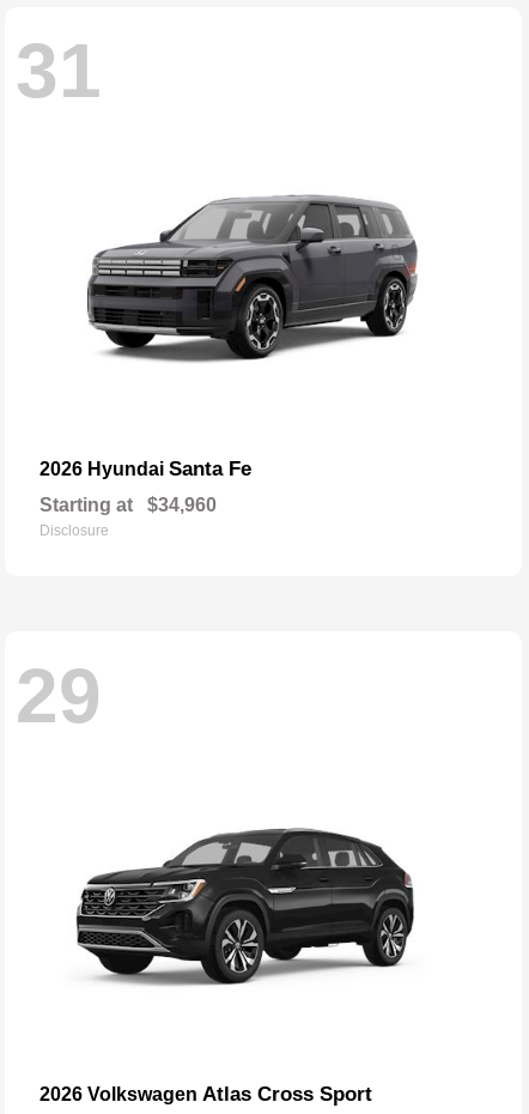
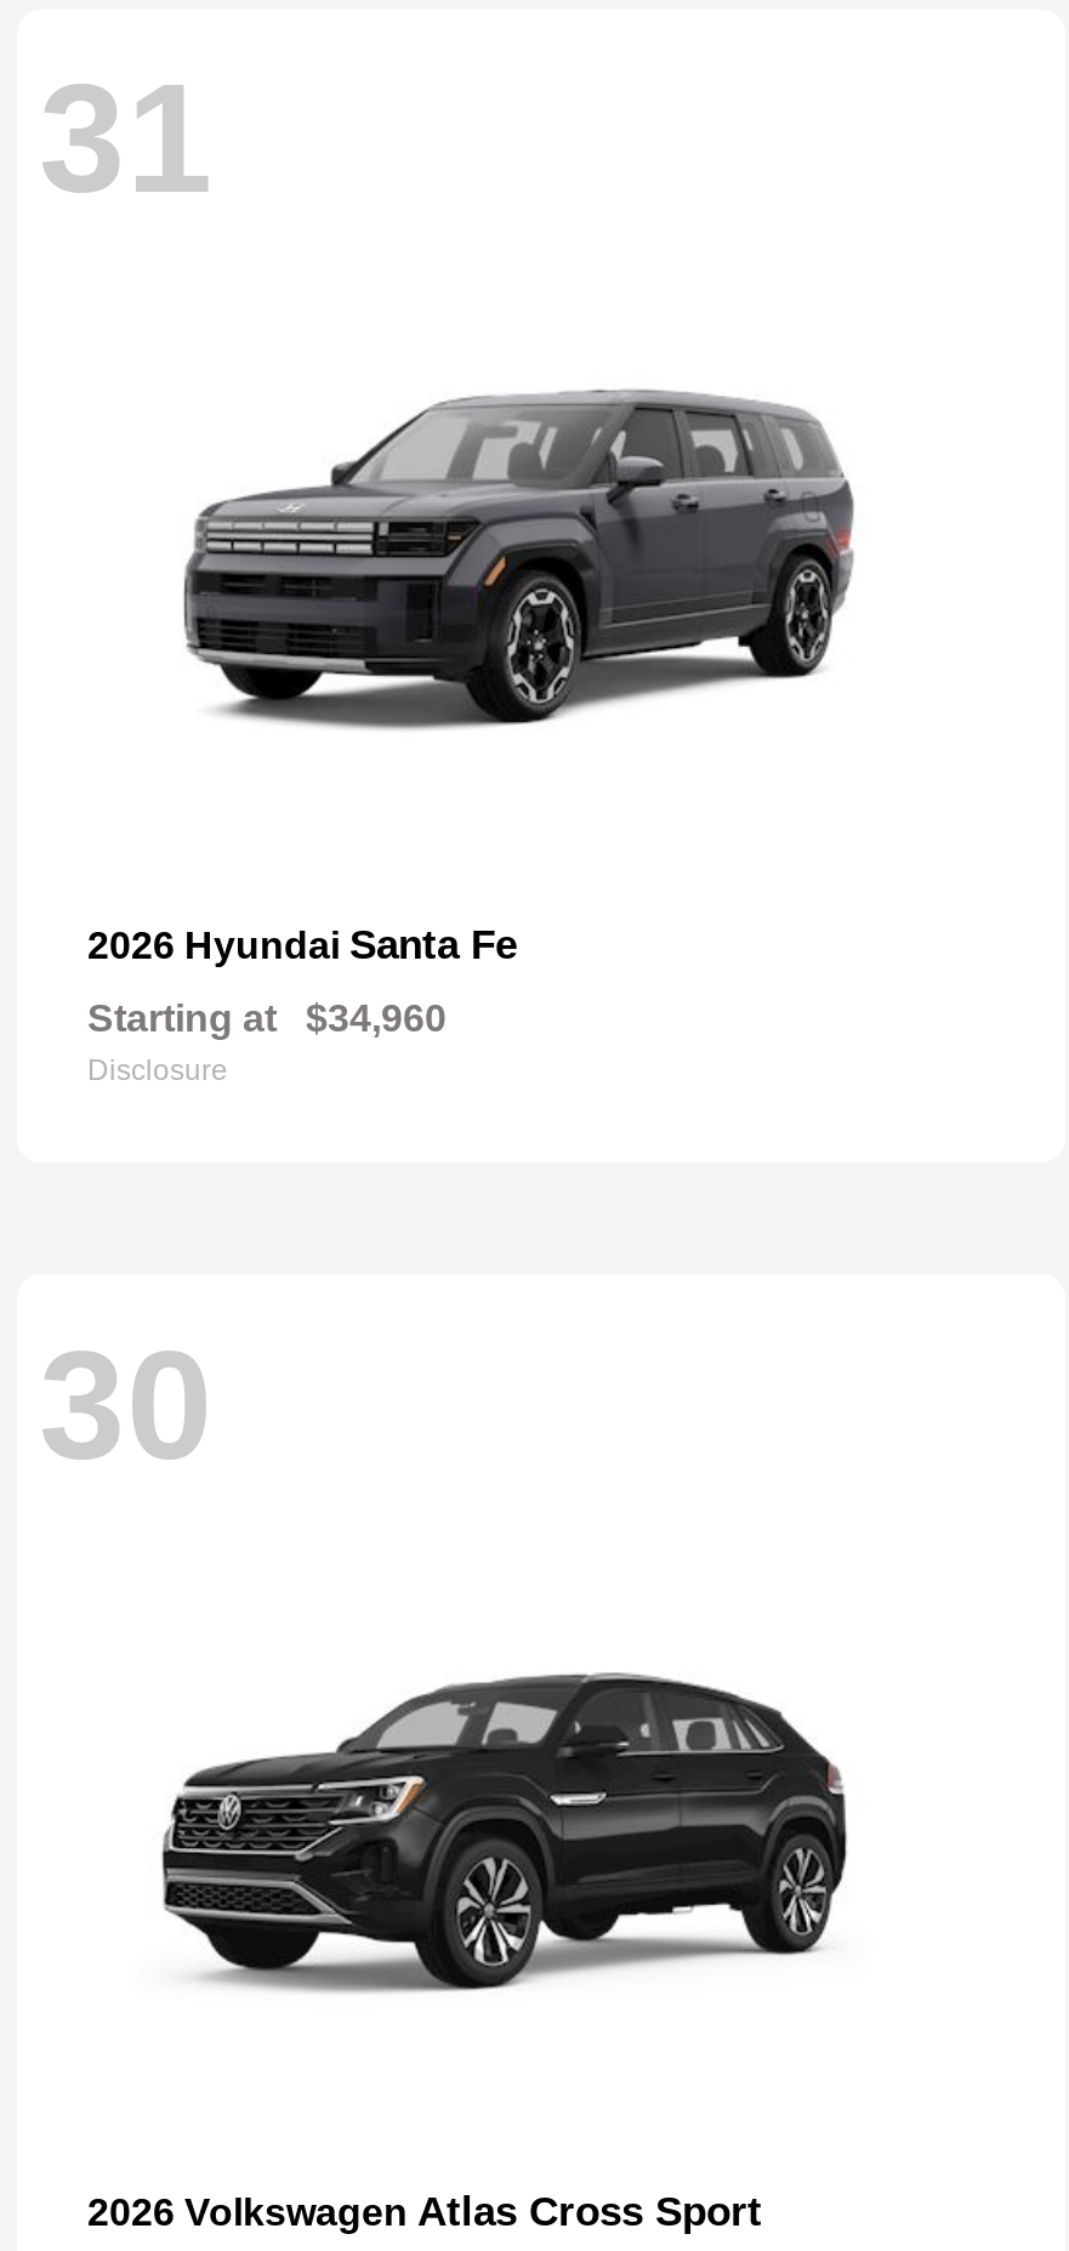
[16,653,102,739] 29 -> [39,1317,214,1492] 30

